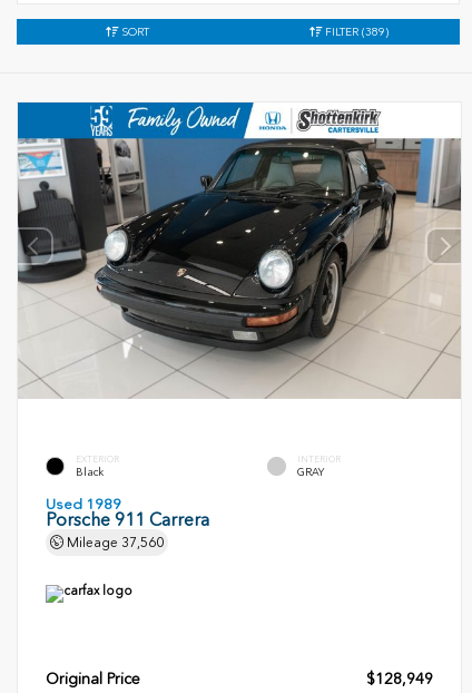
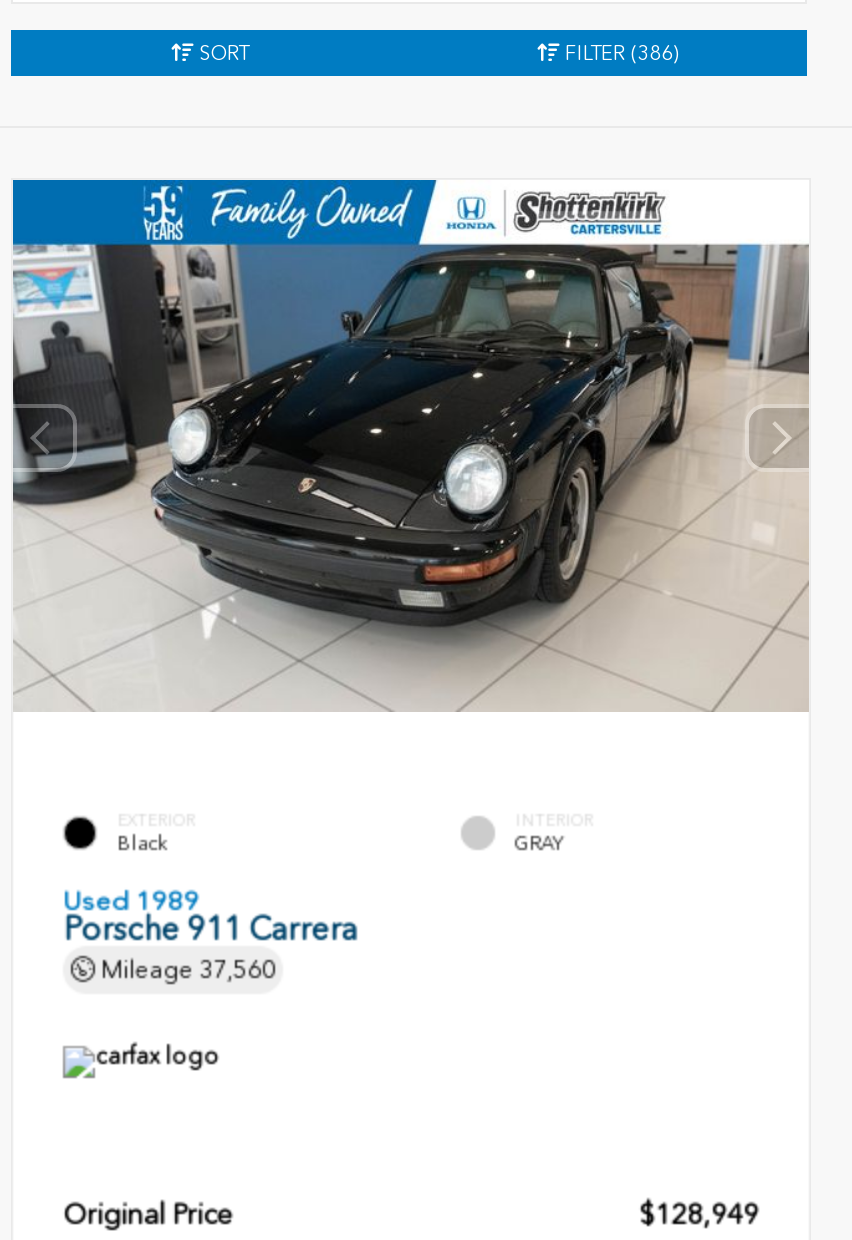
[322,25,389,39] FILTER (389) -> [559,42,679,66] FILTER (386)

